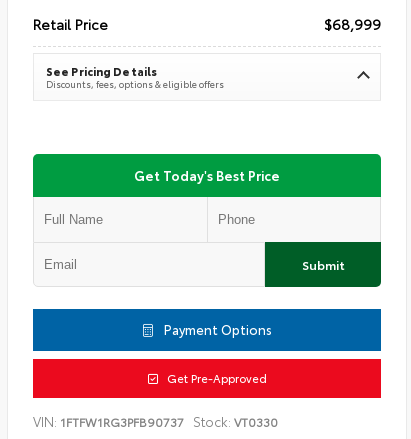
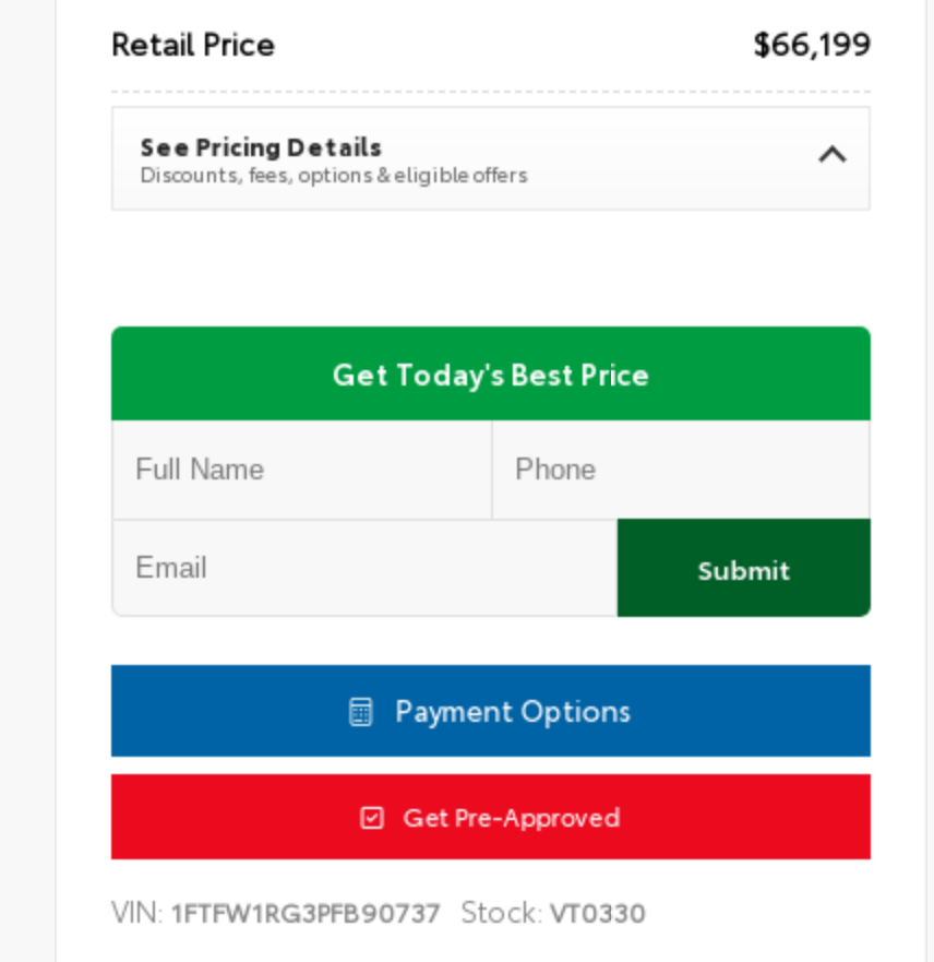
[324,14,381,34] $68,999 -> [753,20,871,64] $66,199

